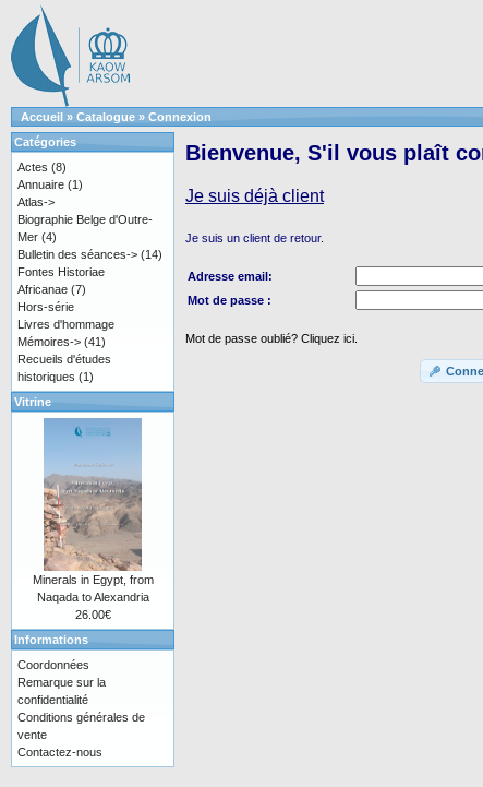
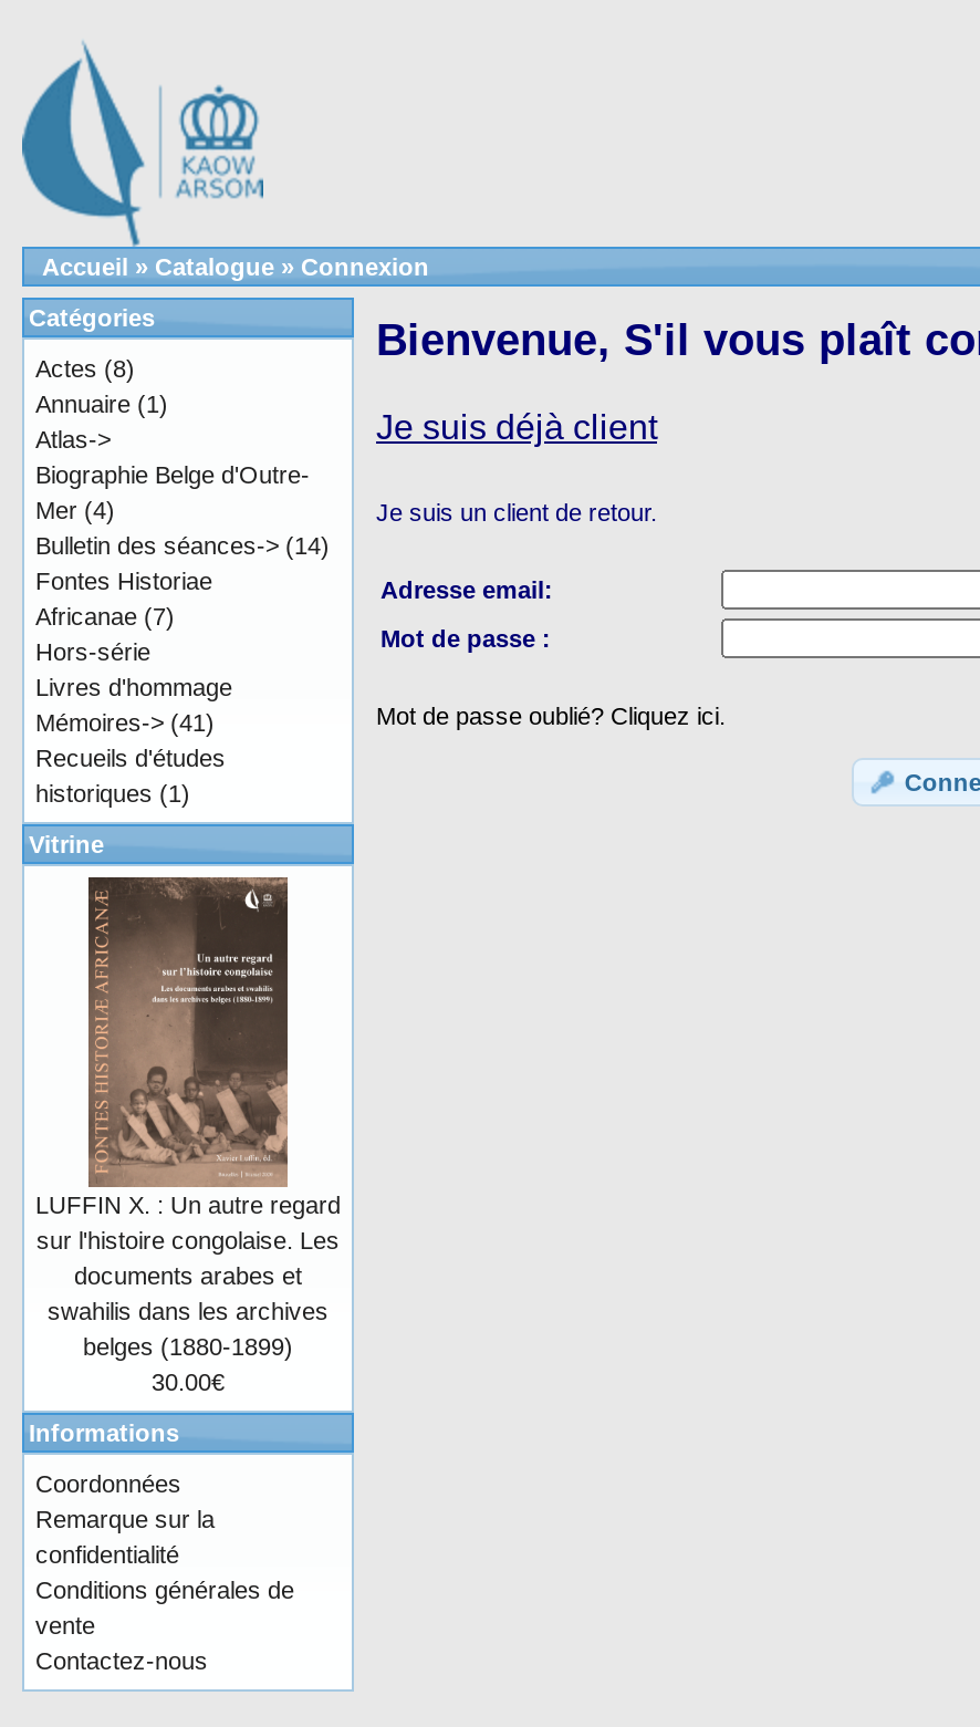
[43,417,143,513] [image] -> [86,875,290,1176] [image]
[32,573,153,621] Minerals in Egypt, from | Naqada to Alexandria | 26.00€ -> [35,1192,341,1395] LUFFIN X. : Un autre regard | sur l'histoire congolaise. Les | documents arabes et | swahilis dans les archives | belges (1880-1899) | 30.00€

